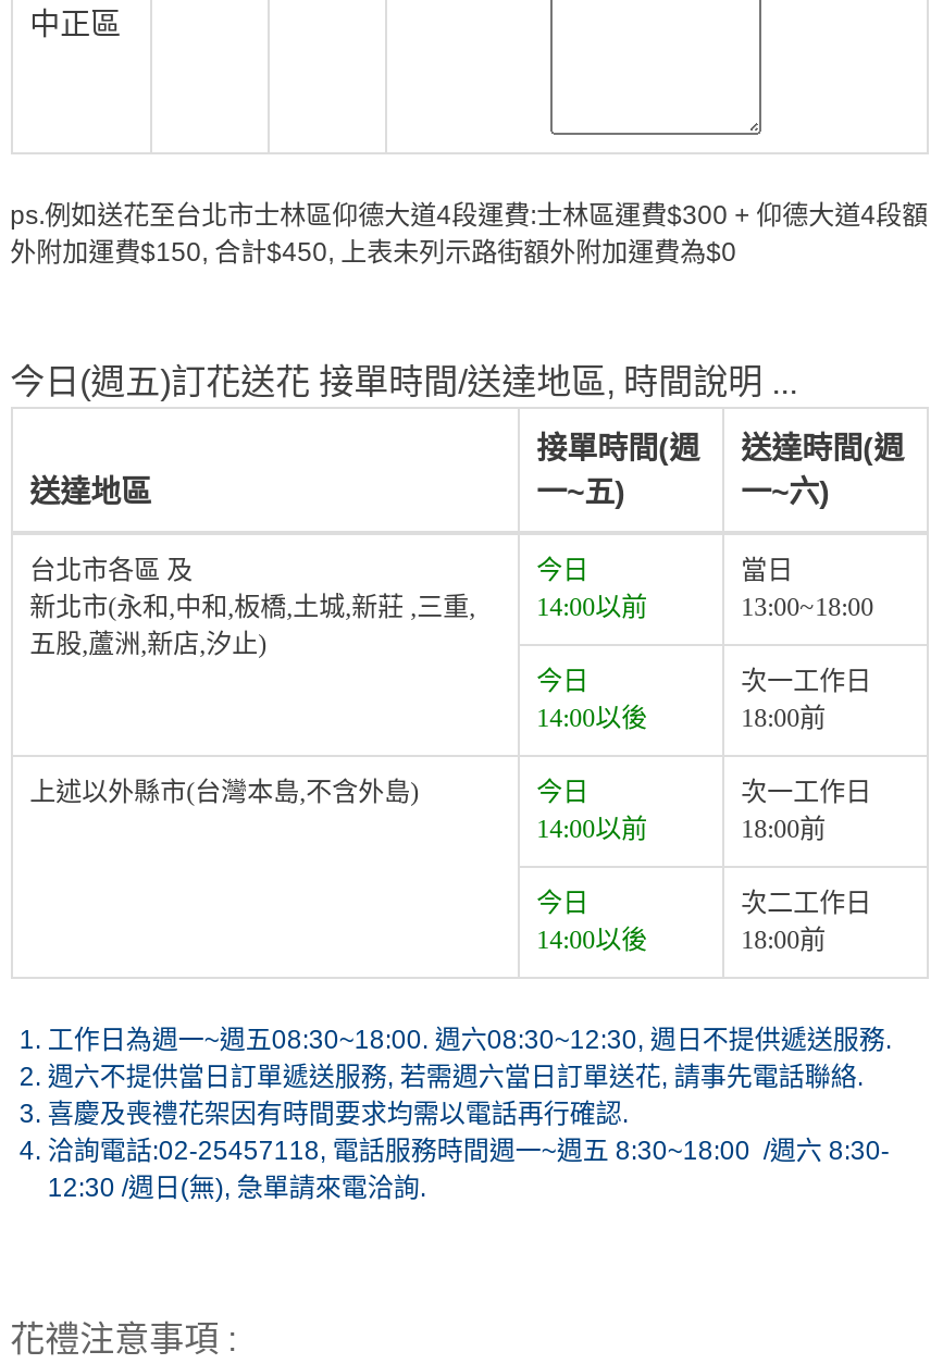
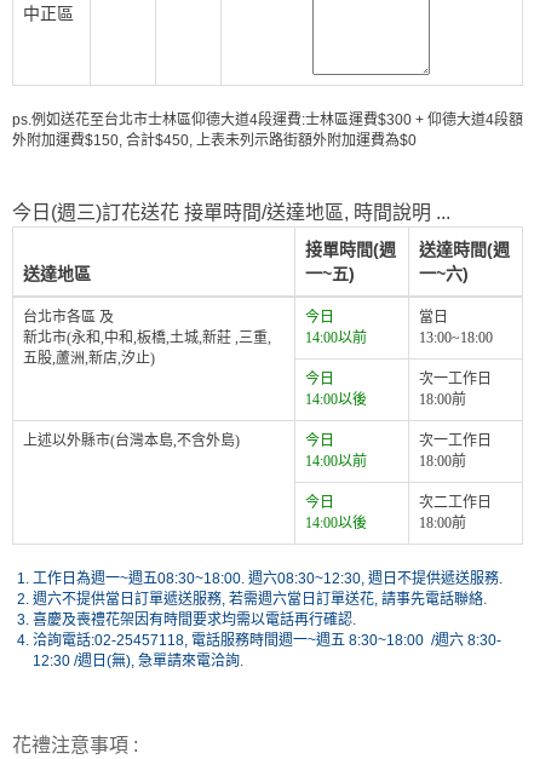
[10,363,797,400] 今日(週五)訂花送花 接單時間/送達地區, 時間說明 ... -> [12,202,450,222] 今日(週三)訂花送花 接單時間/送達地區, 時間說明 ...

